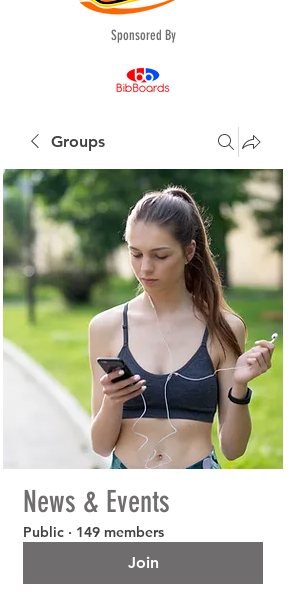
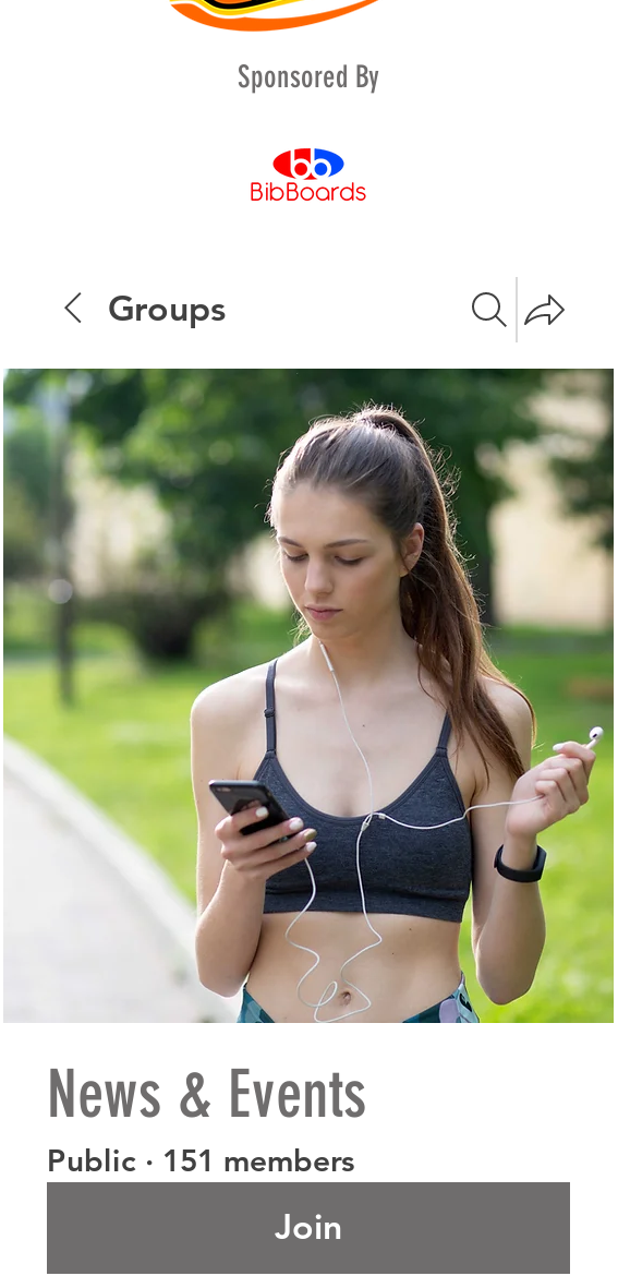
[23,523,164,541] Public · 149 members -> [47,1141,354,1180] Public · 151 members

